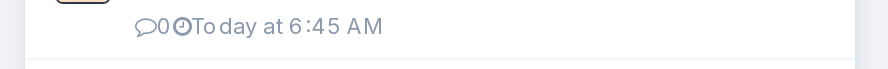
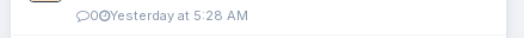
[191,12,383,40] Today at 6:45 AM -> [110,7,248,24] Yesterday at 5:28 AM

